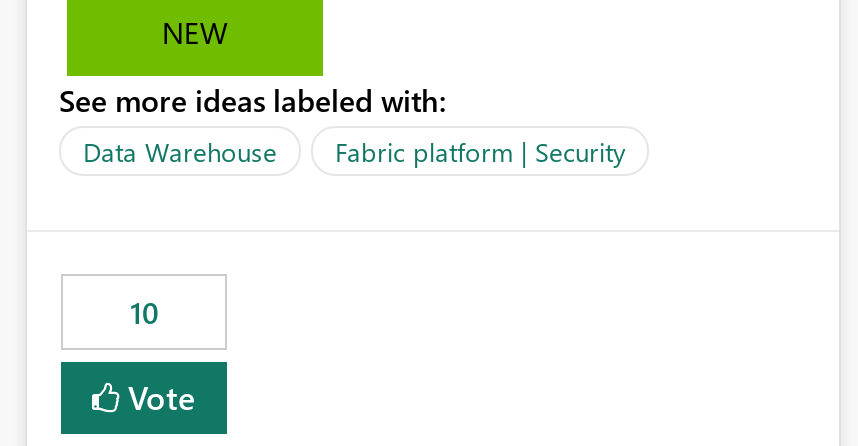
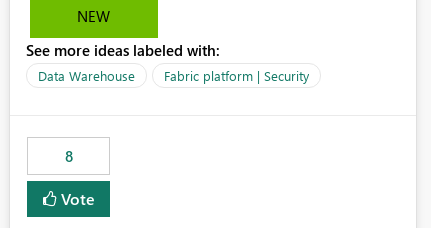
[130,293,158,333] 10 -> [64,146,72,166] 8

